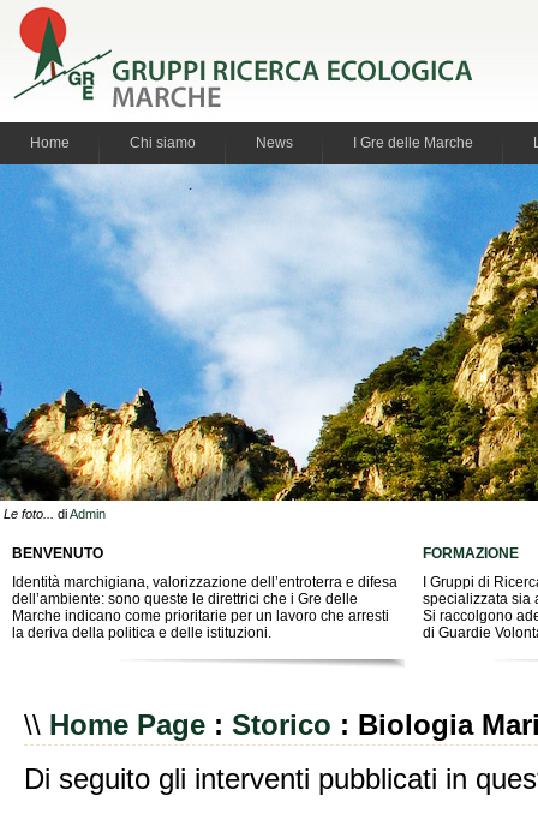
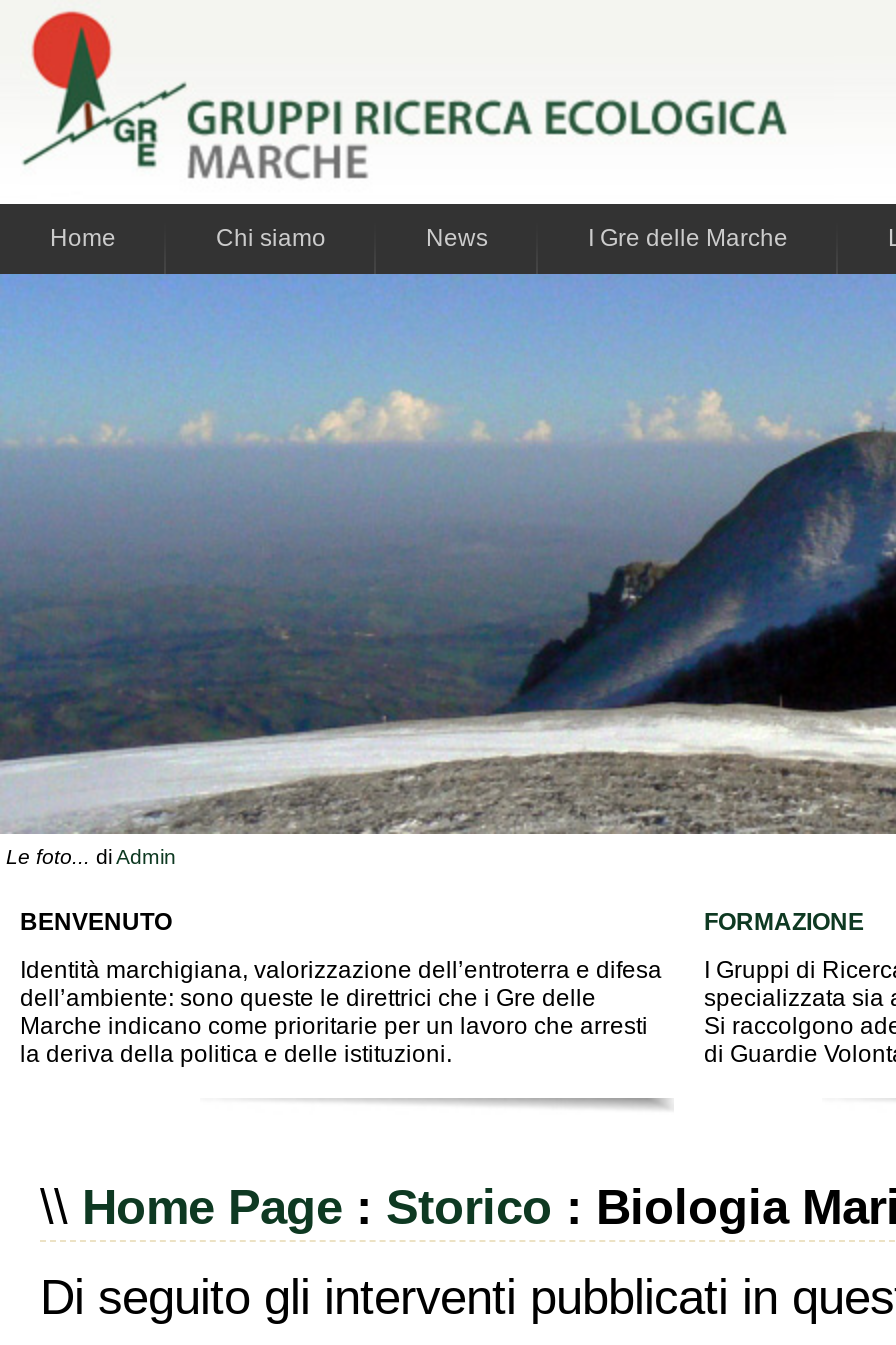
[4,163,534,502] [image] -> [6,272,890,836] [image]

